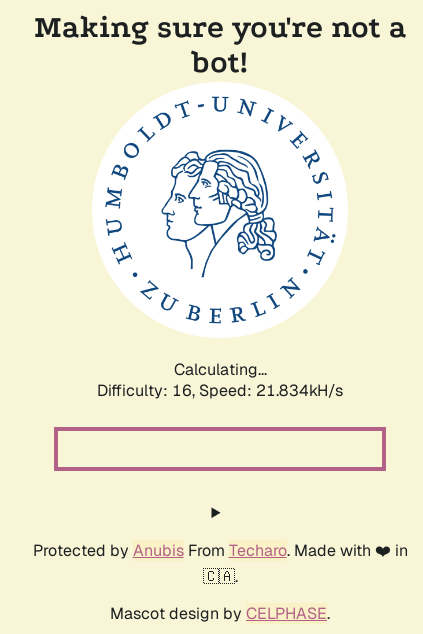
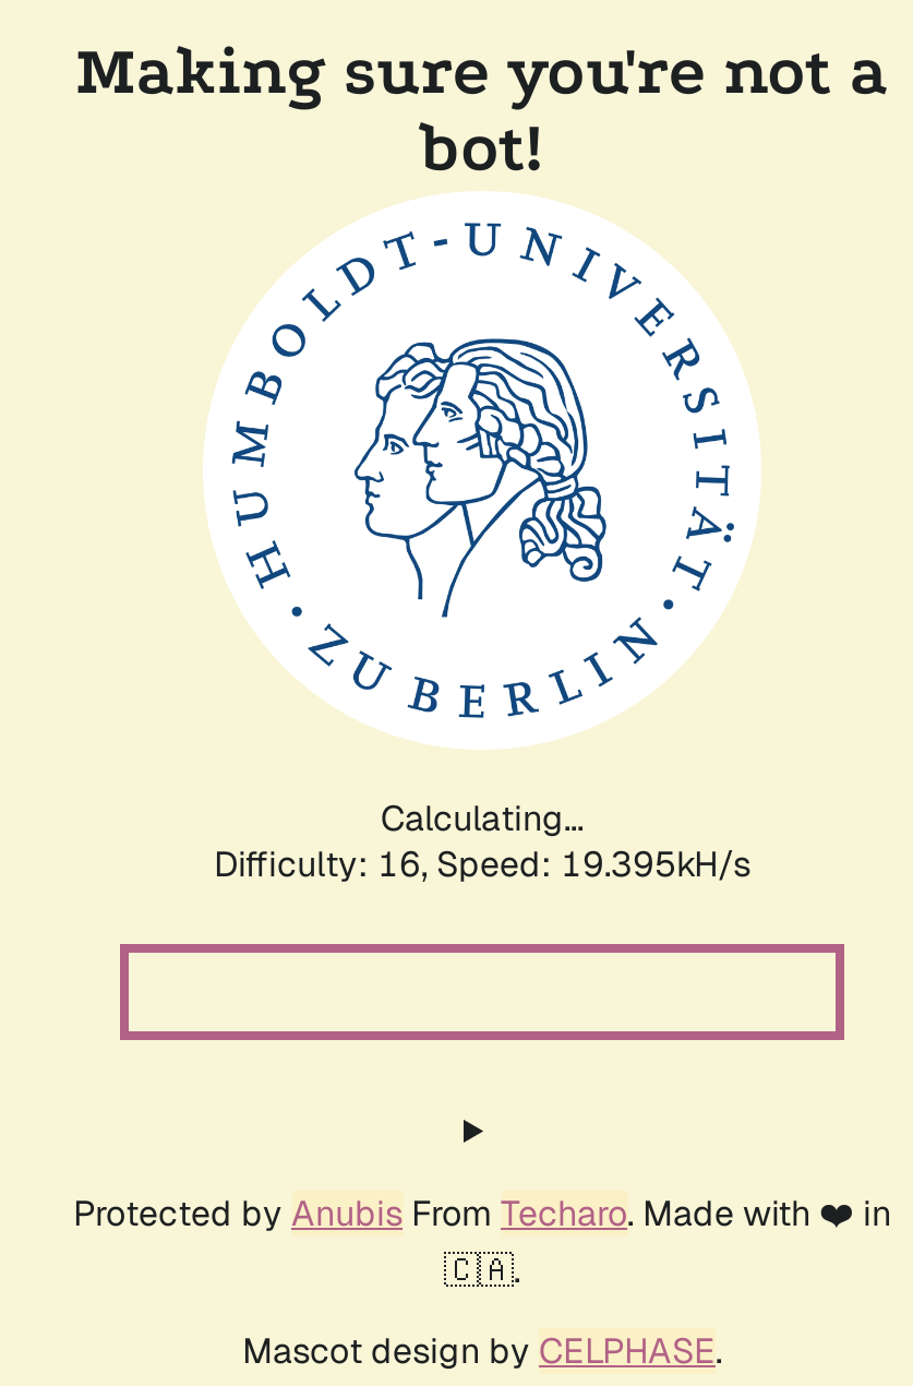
[97,380,343,401] Difficulty: 16, Speed: 21.834kH/s -> [214,841,750,887] Difficulty: 16, Speed: 19.395kH/s

